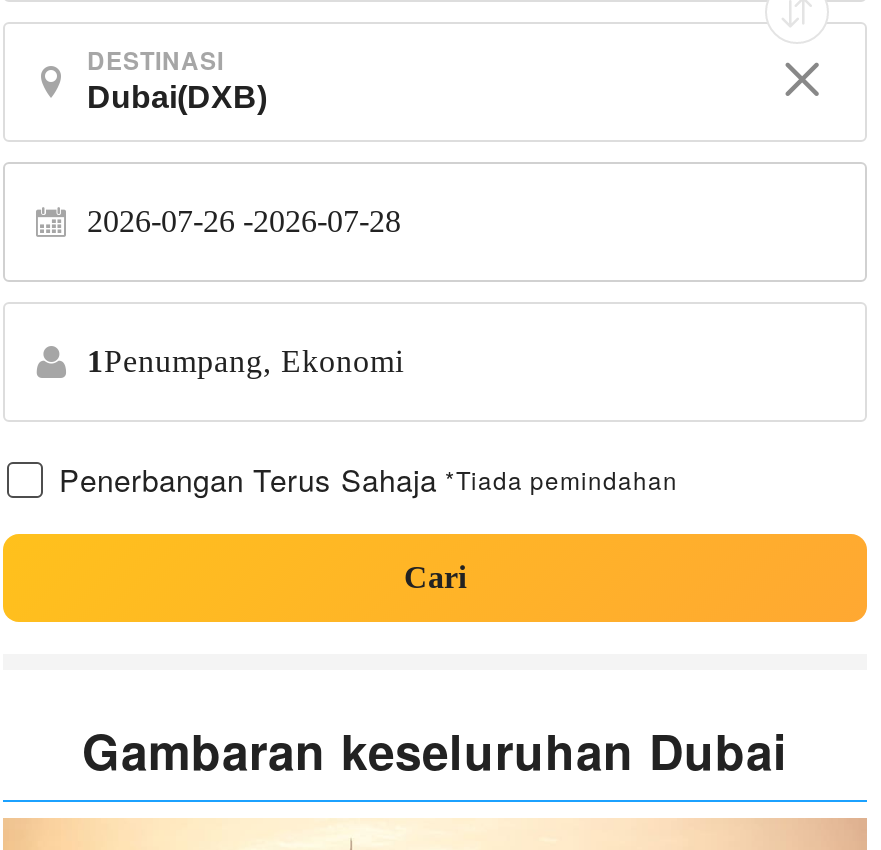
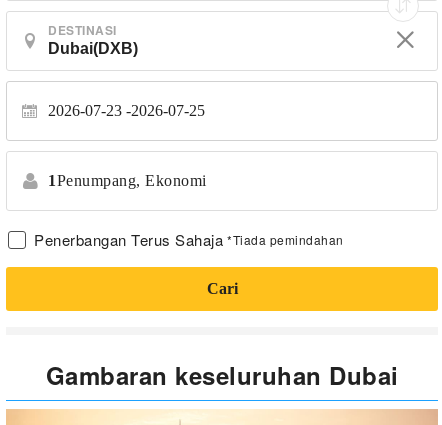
[87,204,401,238] 2026-07-26 -2026-07-28 -> [48,102,205,119] 2026-07-23 -2026-07-25

